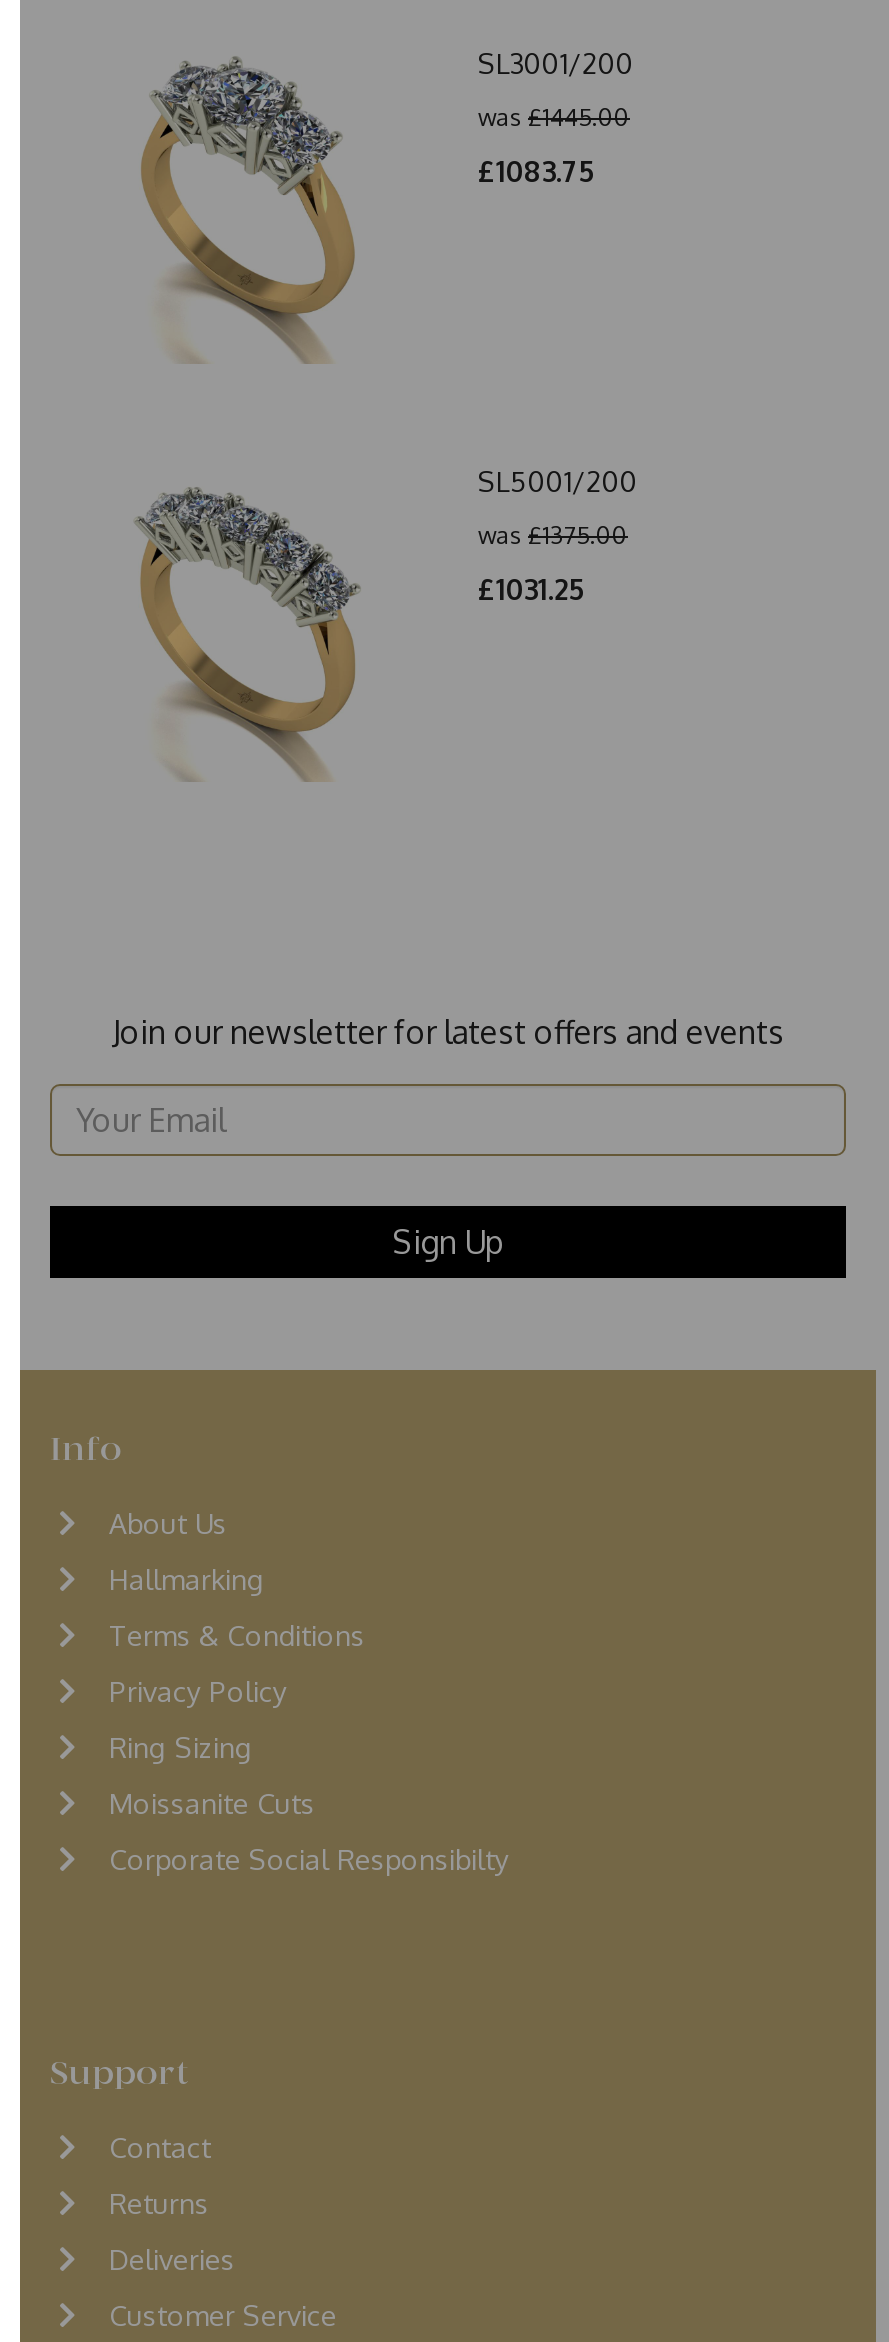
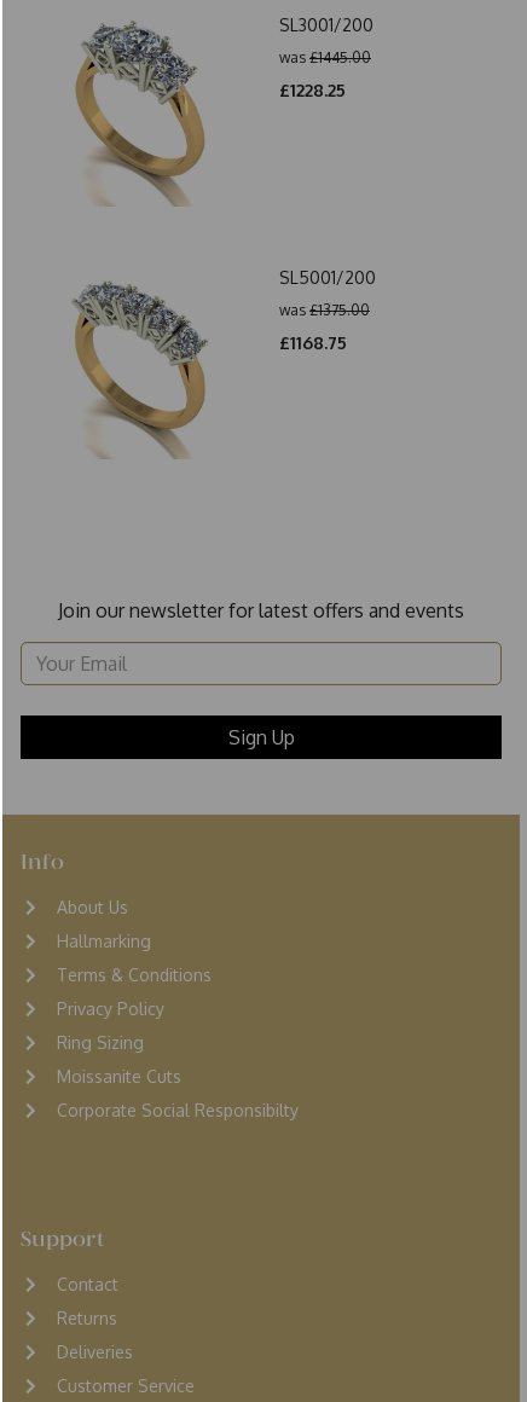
[478,153,594,187] £1083.75 -> [279,79,346,100] £1228.25
[478,571,584,605] £1031.25 -> [279,332,347,352] £1168.75

